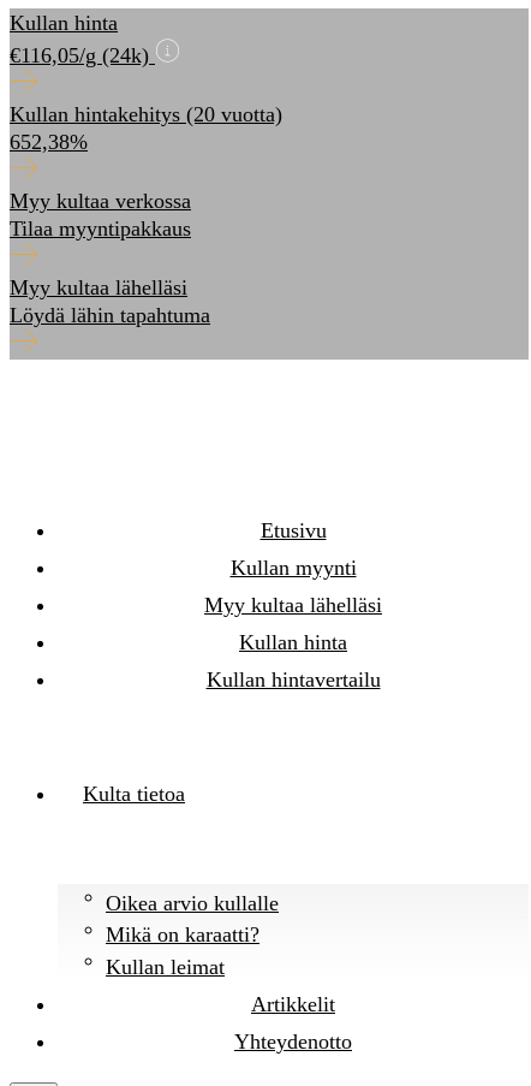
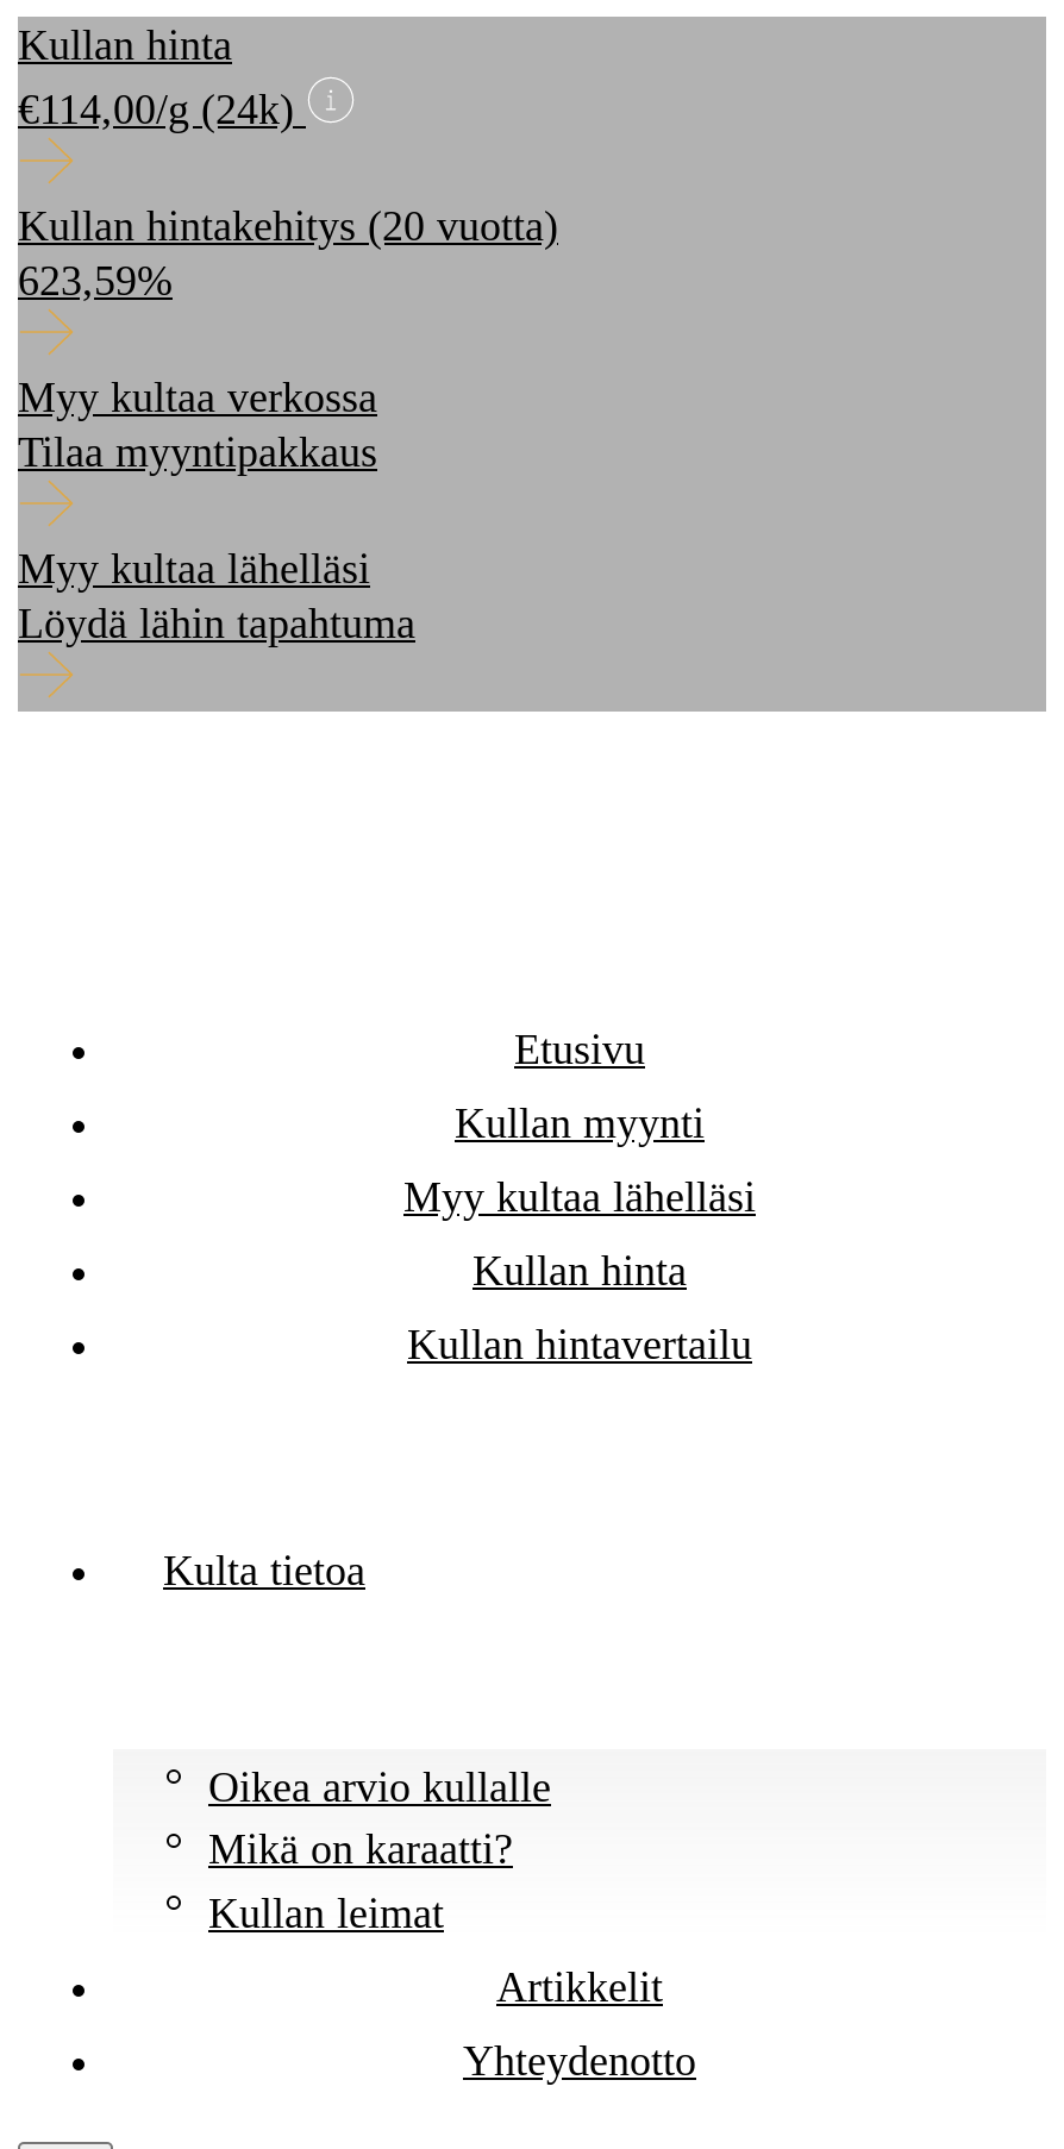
[10,43,155,67] €116,05/g (24k) -> [18,86,306,133] €114,00/g (24k)
[10,130,88,154] 652,38% -> [18,257,173,305] 623,59%

